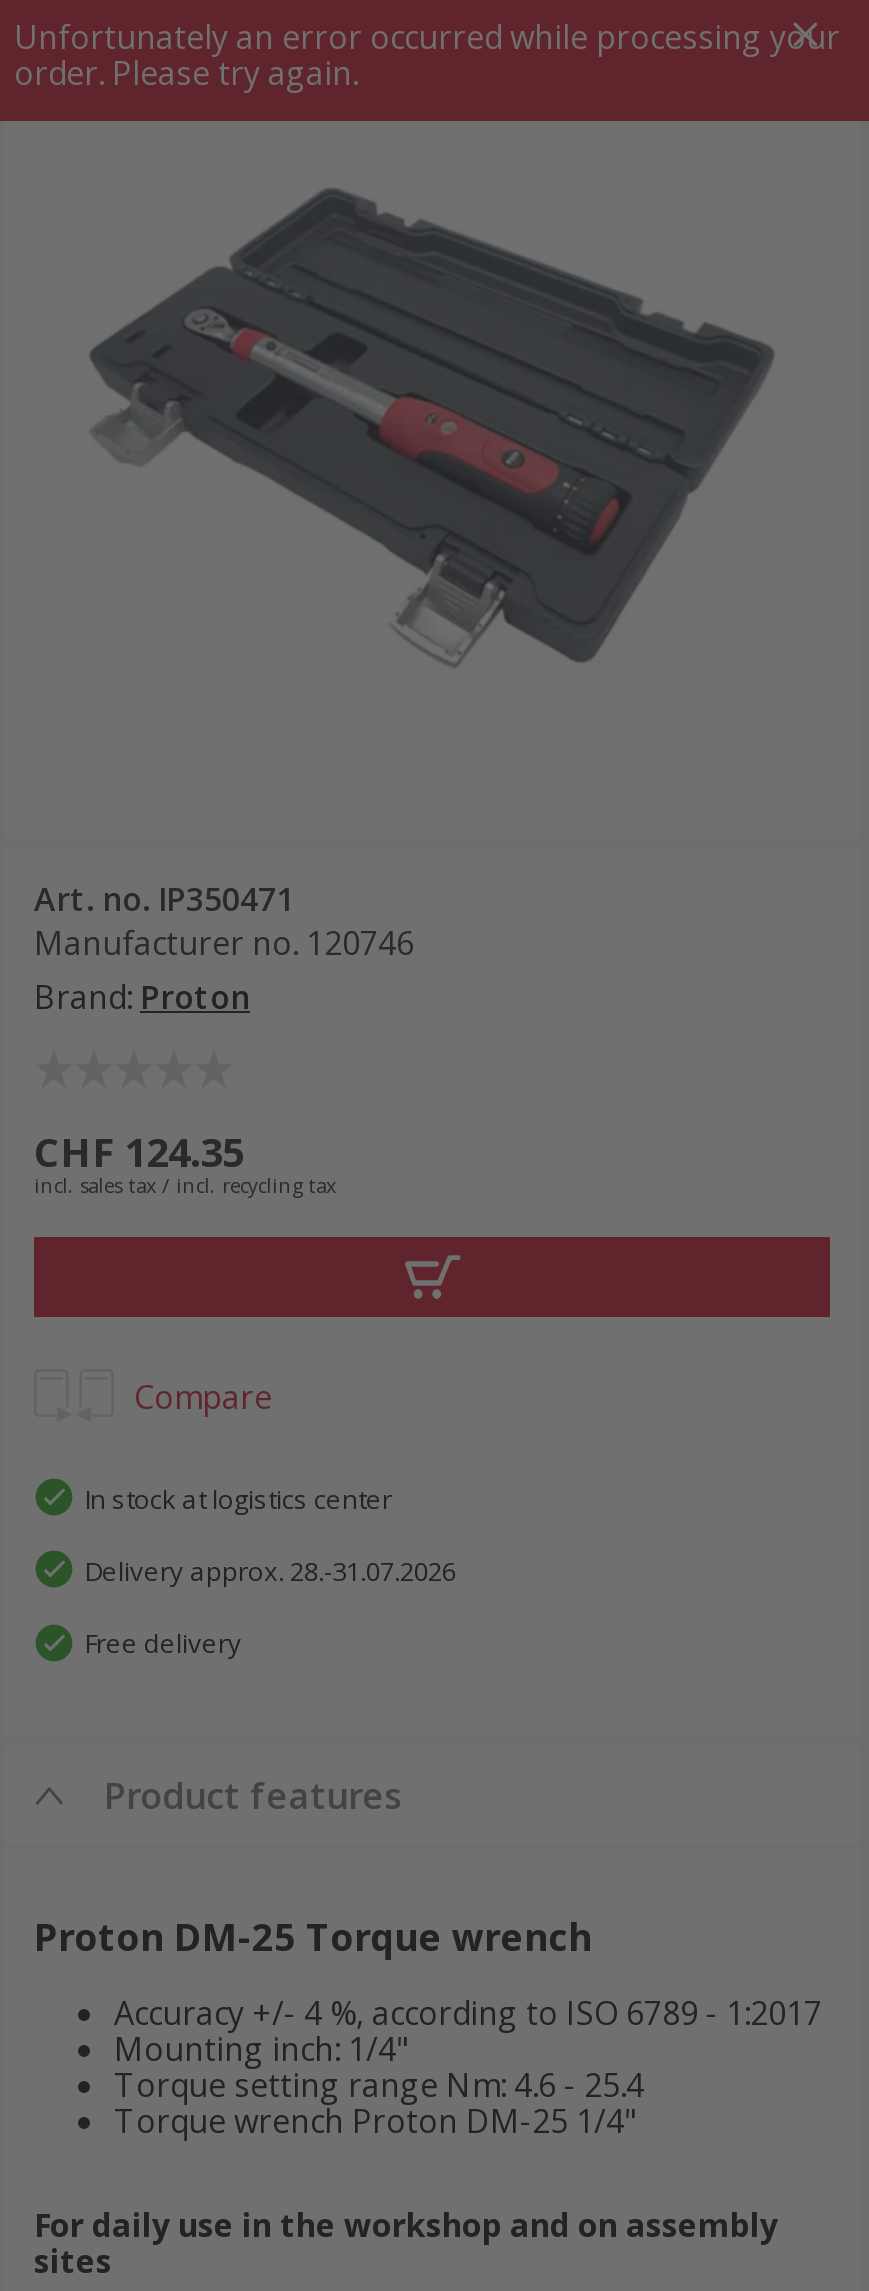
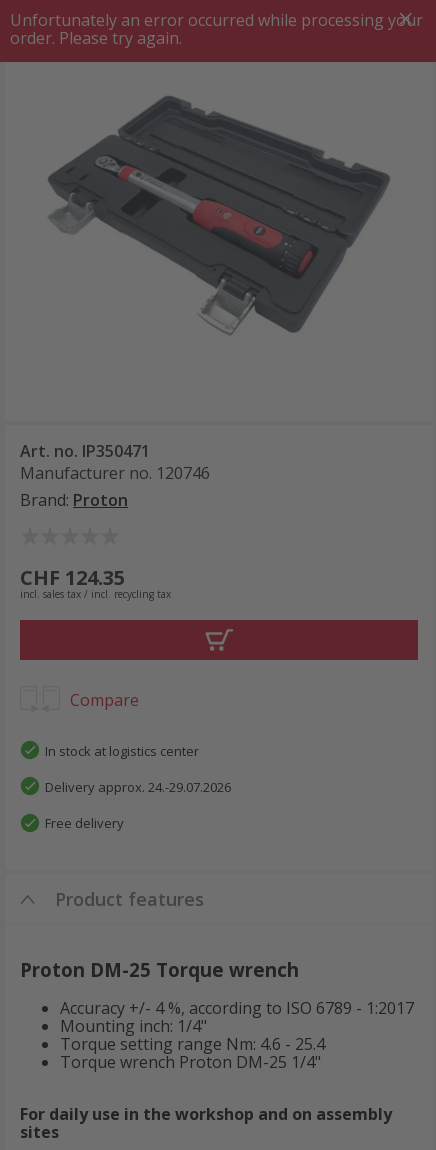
[84,1554,456,1590] Delivery approx. 28.-31.07.2026 -> [45,778,231,796] Delivery approx. 24.-29.07.2026

